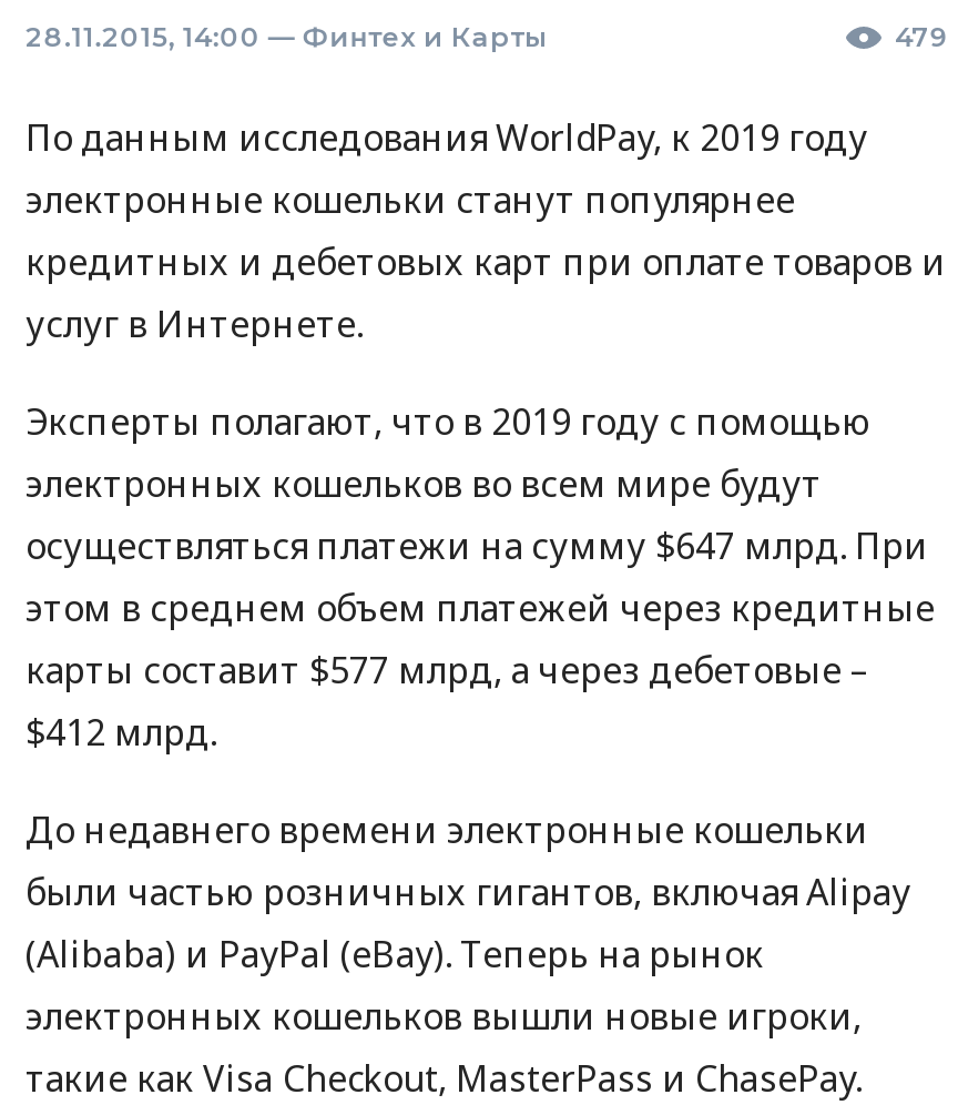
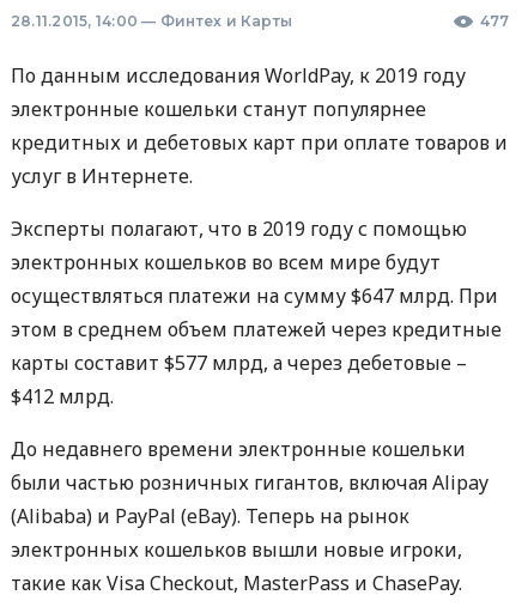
[895,20,948,53] 479 -> [480,12,509,30] 477

